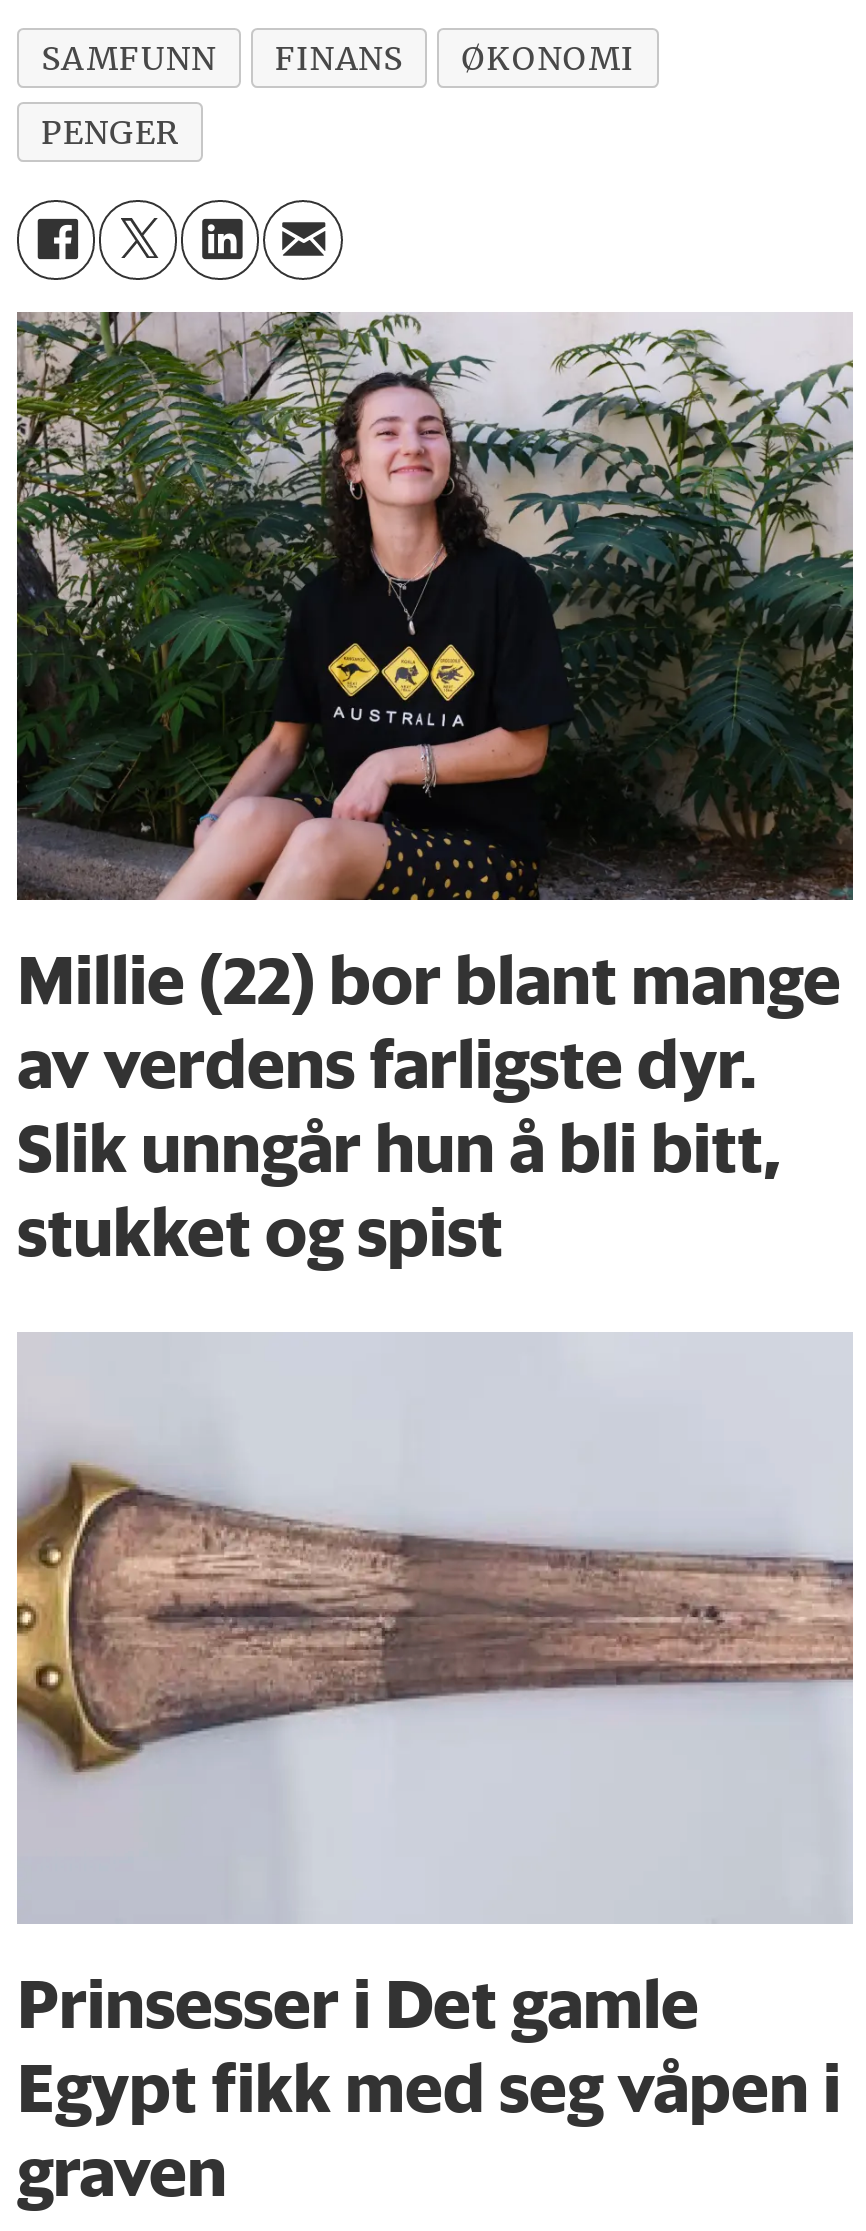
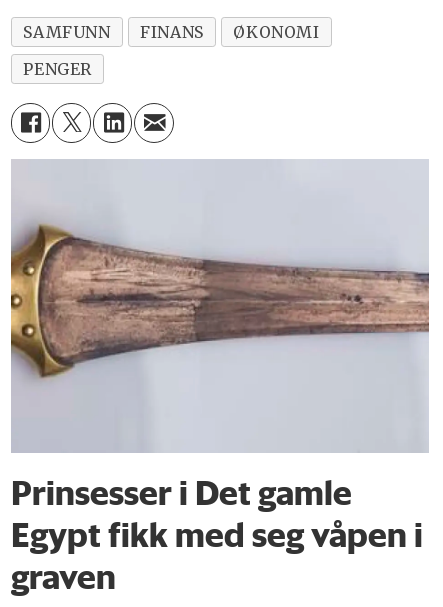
[15,310,855,1272] [image] | Millie (22) bor blant mange | av verdens farligste dyr. | Slik unngår hun å bli bitt, | stukket og spist -> none

